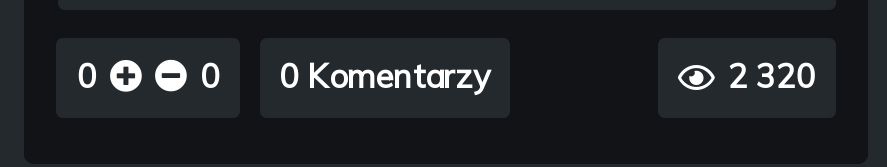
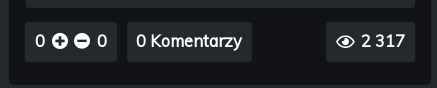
[727,57,815,97] 2 320 -> [361,31,405,51] 2 317

